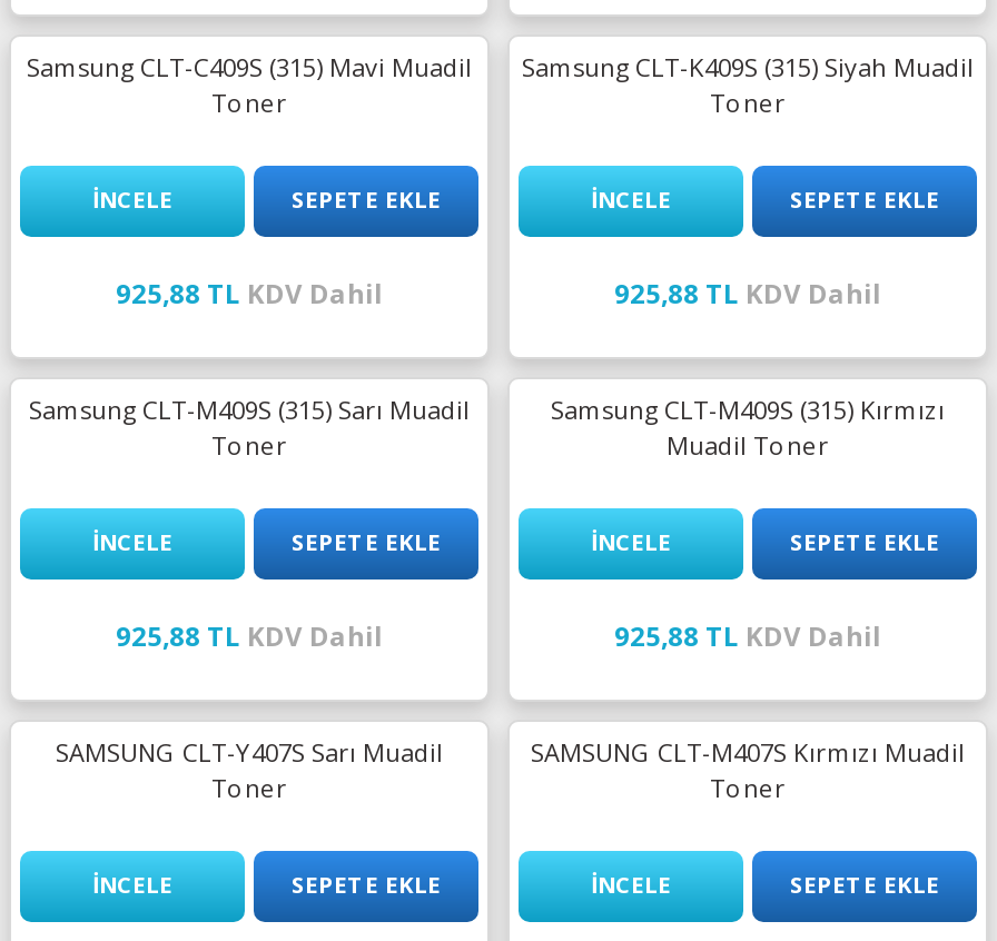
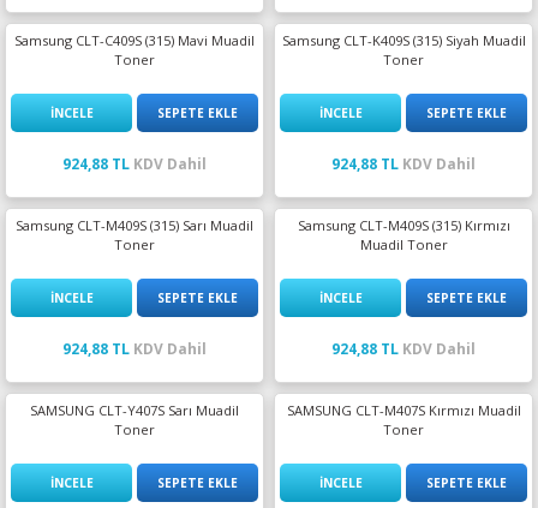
[116,276,383,311] 925,88 TL KDV Dahil -> [62,153,207,172] 924,88 TL KDV Dahil
[614,276,881,311] 925,88 TL KDV Dahil -> [331,153,476,172] 924,88 TL KDV Dahil
[116,618,383,654] 925,88 TL KDV Dahil -> [62,338,207,357] 924,88 TL KDV Dahil
[614,618,881,654] 925,88 TL KDV Dahil -> [331,338,476,357] 924,88 TL KDV Dahil

